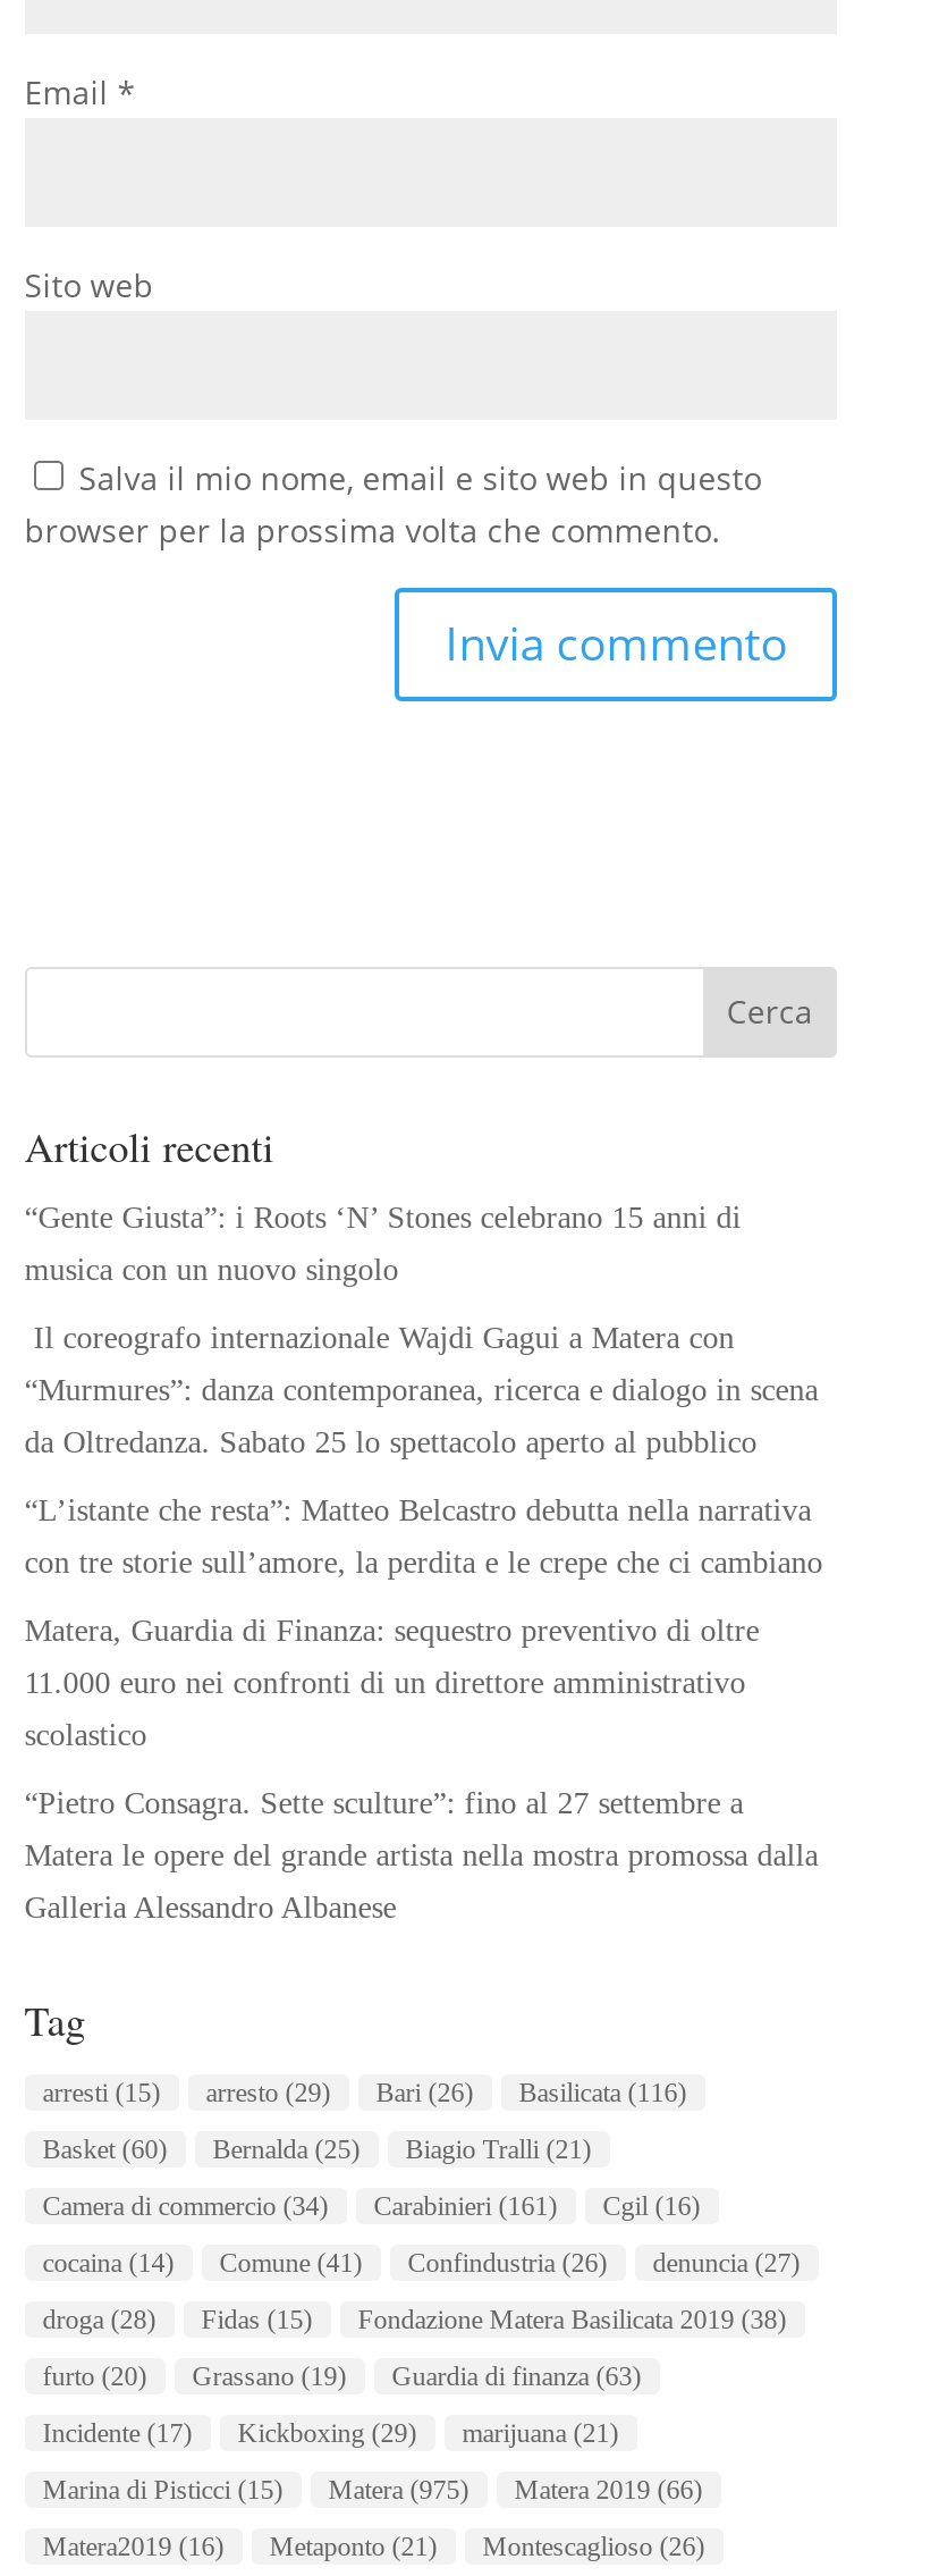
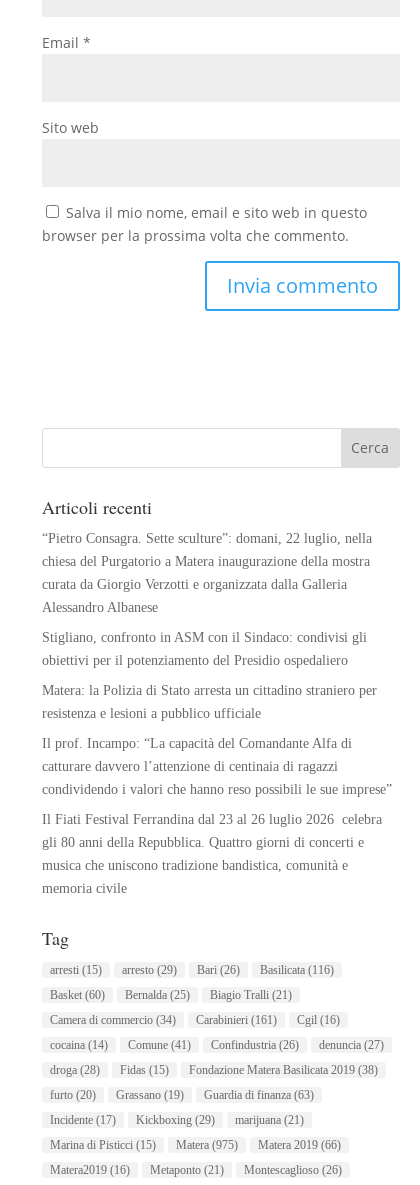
[24,1200,823,1924] “Gente Giusta”: i Roots ‘N’ Stones celebrano 15 anni di | musica con un nuovo singolo | Il coreografo internazionale Wajdi Gagui a Matera con | “Murmures”: danza contemporanea, ricerca e dialogo in scena | da Oltredanza. Sabato 25 lo spettacolo aperto al pubblico | “L’istante che resta”: Matteo Belcastro debutta nella narrativa | con tre storie sull’amore, la perdita e le crepe che ci cambiano | Matera, Guardia di Finanza: sequestro preventivo di oltre | 11.000 euro nei confronti di un direttore amministrativo | scolastico | “Pietro Consagra. Sette sculture”: fino al 27 settembre a | Matera le opere del grande artista nella mostra promossa dalla | Galleria Alessandro Albanese -> [42,531,392,896] “Pietro Consagra. Sette sculture”: domani, 22 luglio, nella | chiesa del Purgatorio a Matera inaugurazione della mostra | curata da Giorgio Verzotti e organizzata dalla Galleria | Alessandro Albanese | Stigliano, confronto in ASM con il Sindaco: condivisi gli | obiettivi per il potenziamento del Presidio ospedaliero | Matera: la Polizia di Stato arresta un cittadino straniero per | resistenza e lesioni a pubblico ufficiale | Il prof. Incampo: “La capacità del Comandante Alfa di | catturare davvero l’attenzione di centinaia di ragazzi | condividendo i valori che hanno reso possibili le sue imprese” | Il Fiati Festival Ferrandina dal 23 al 26 luglio 2026 celebra | gli 80 anni della Repubblica. Quattro giorni di concerti e | musica che uniscono tradizione bandistica, comunità e | memoria civile

